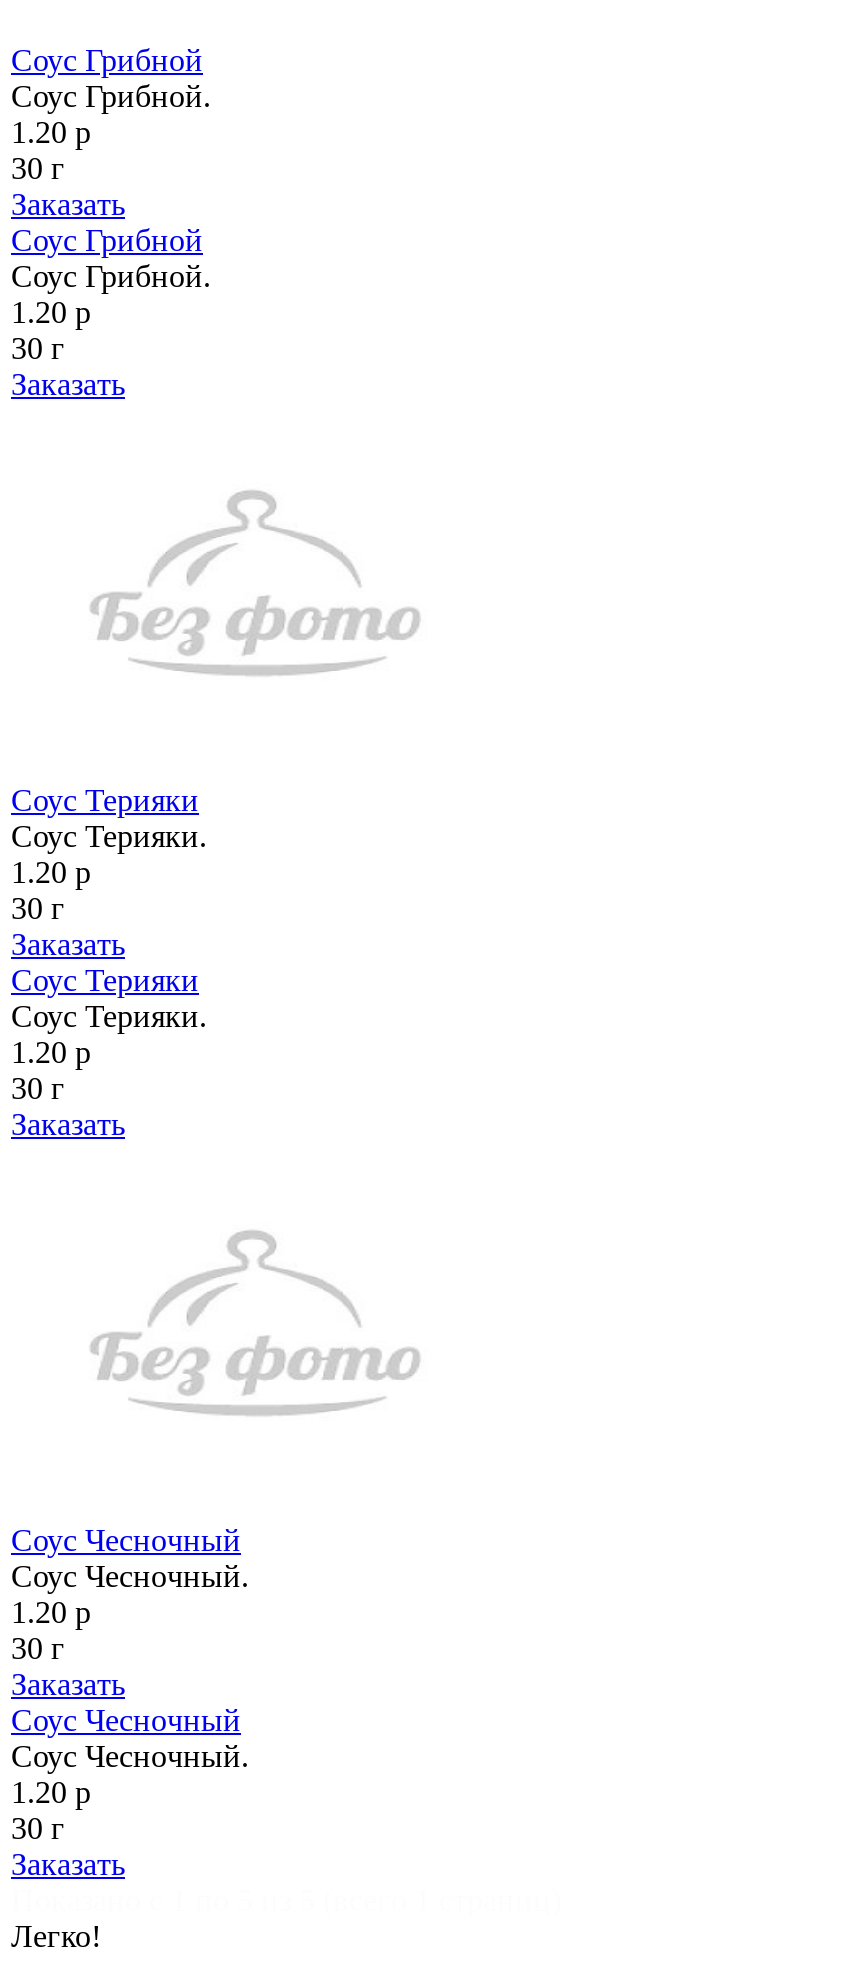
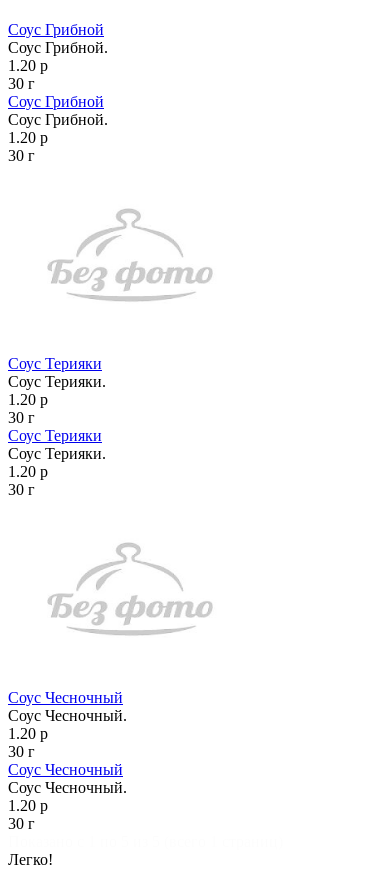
[11,187,125,221] Заказать -> none
[11,367,125,401] Заказать -> none
[11,927,125,961] Заказать -> none
[11,1107,125,1141] Заказать -> none
[11,1667,125,1701] Заказать -> none
[11,1847,125,1881] Заказать -> none

